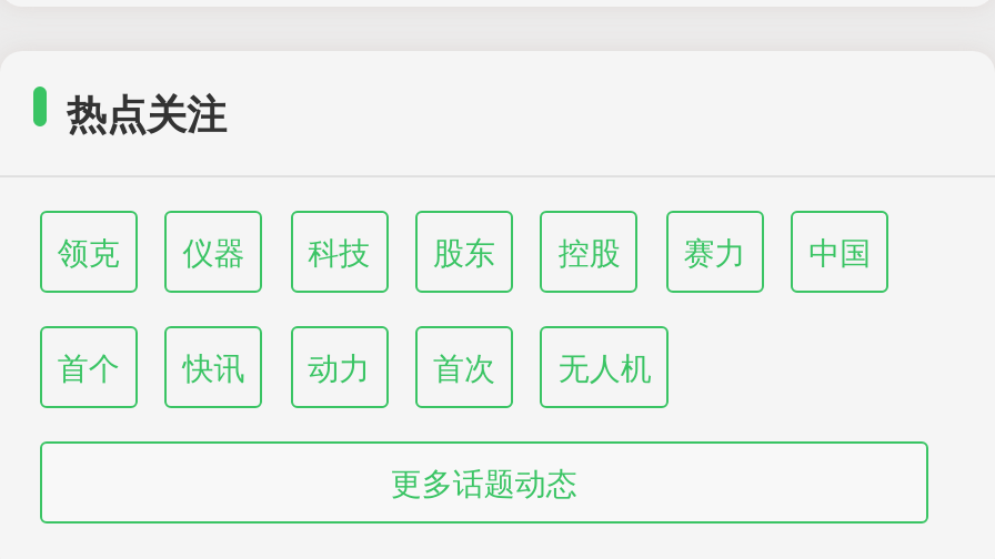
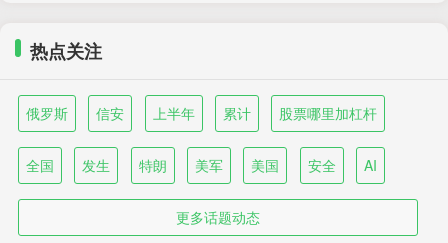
[58,228,871,272] 领克 | 仪器 | 科技 | 股东 | 控股 | 赛力 | 中国 -> [26,103,377,123] 俄罗斯 | 信安 | 上半年 | 累计 | 股票哪里加杠杆
[58,343,651,387] 首个 | 快讯 | 动力 | 首次 | 无人机 -> [26,155,377,175] 全国 | 发生 | 特朗 | 美军 | 美国 | 安全 | AI

